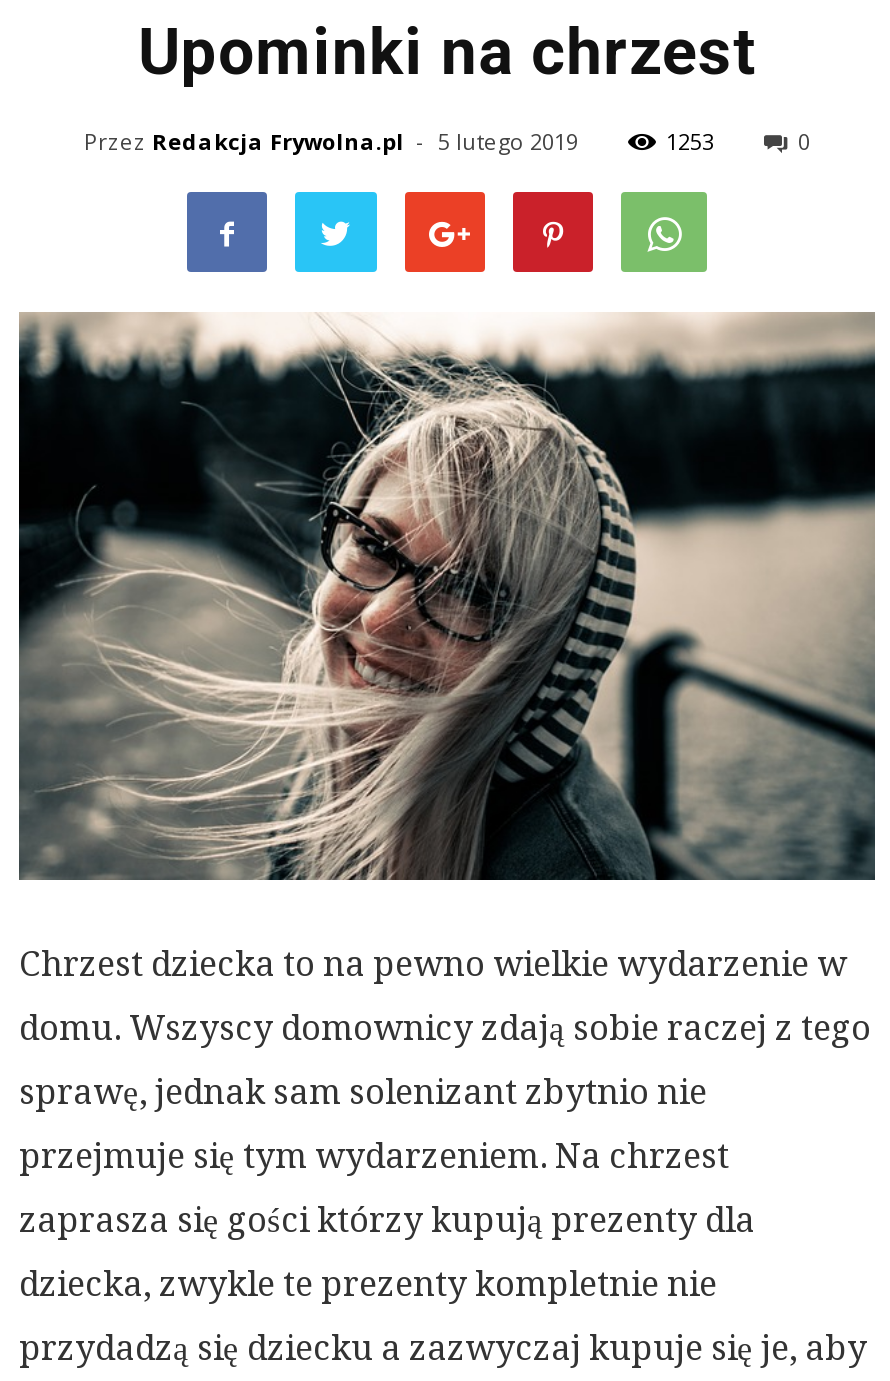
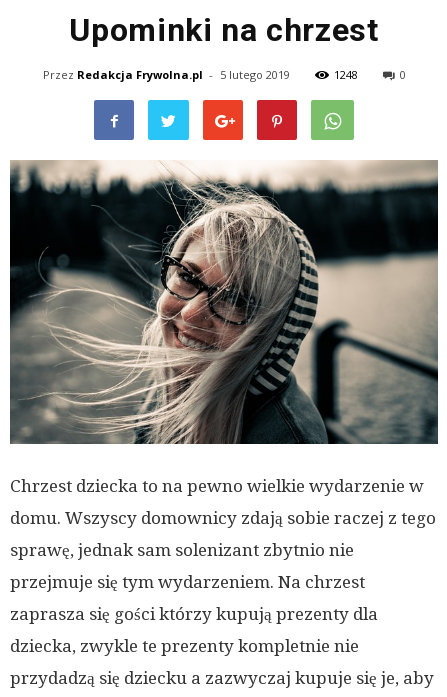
[666,126,714,156] 1253 -> [333,67,357,82] 1248

